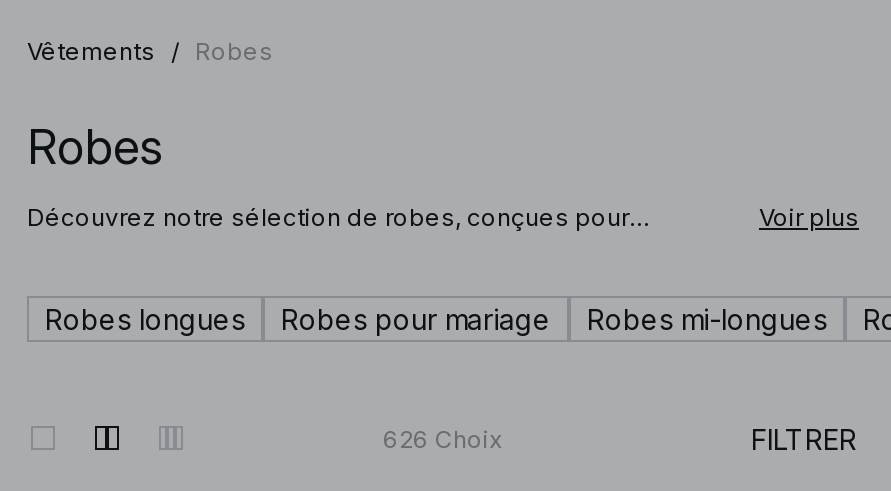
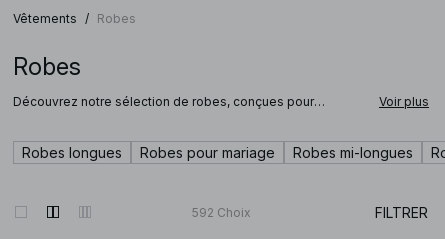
[383,423,503,453] 626 Choix -> [191,204,250,219] 592 Choix

